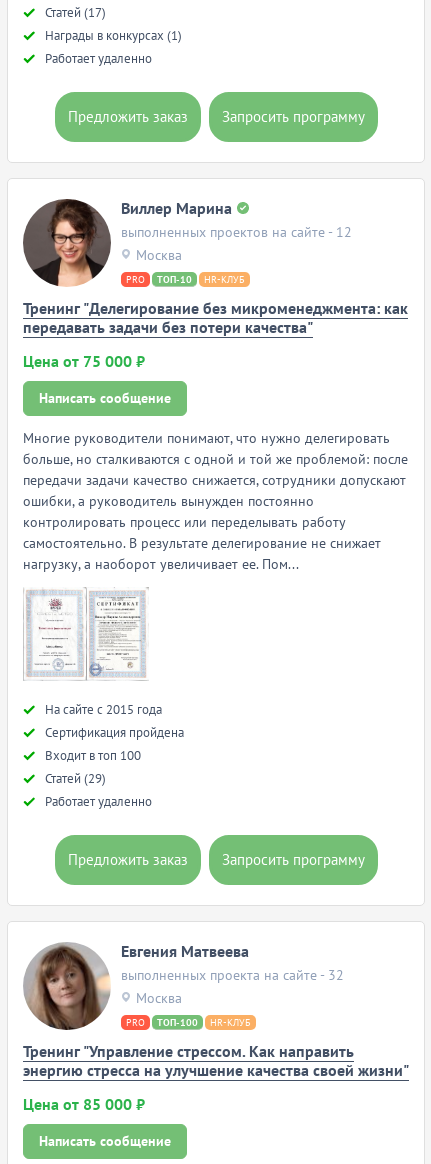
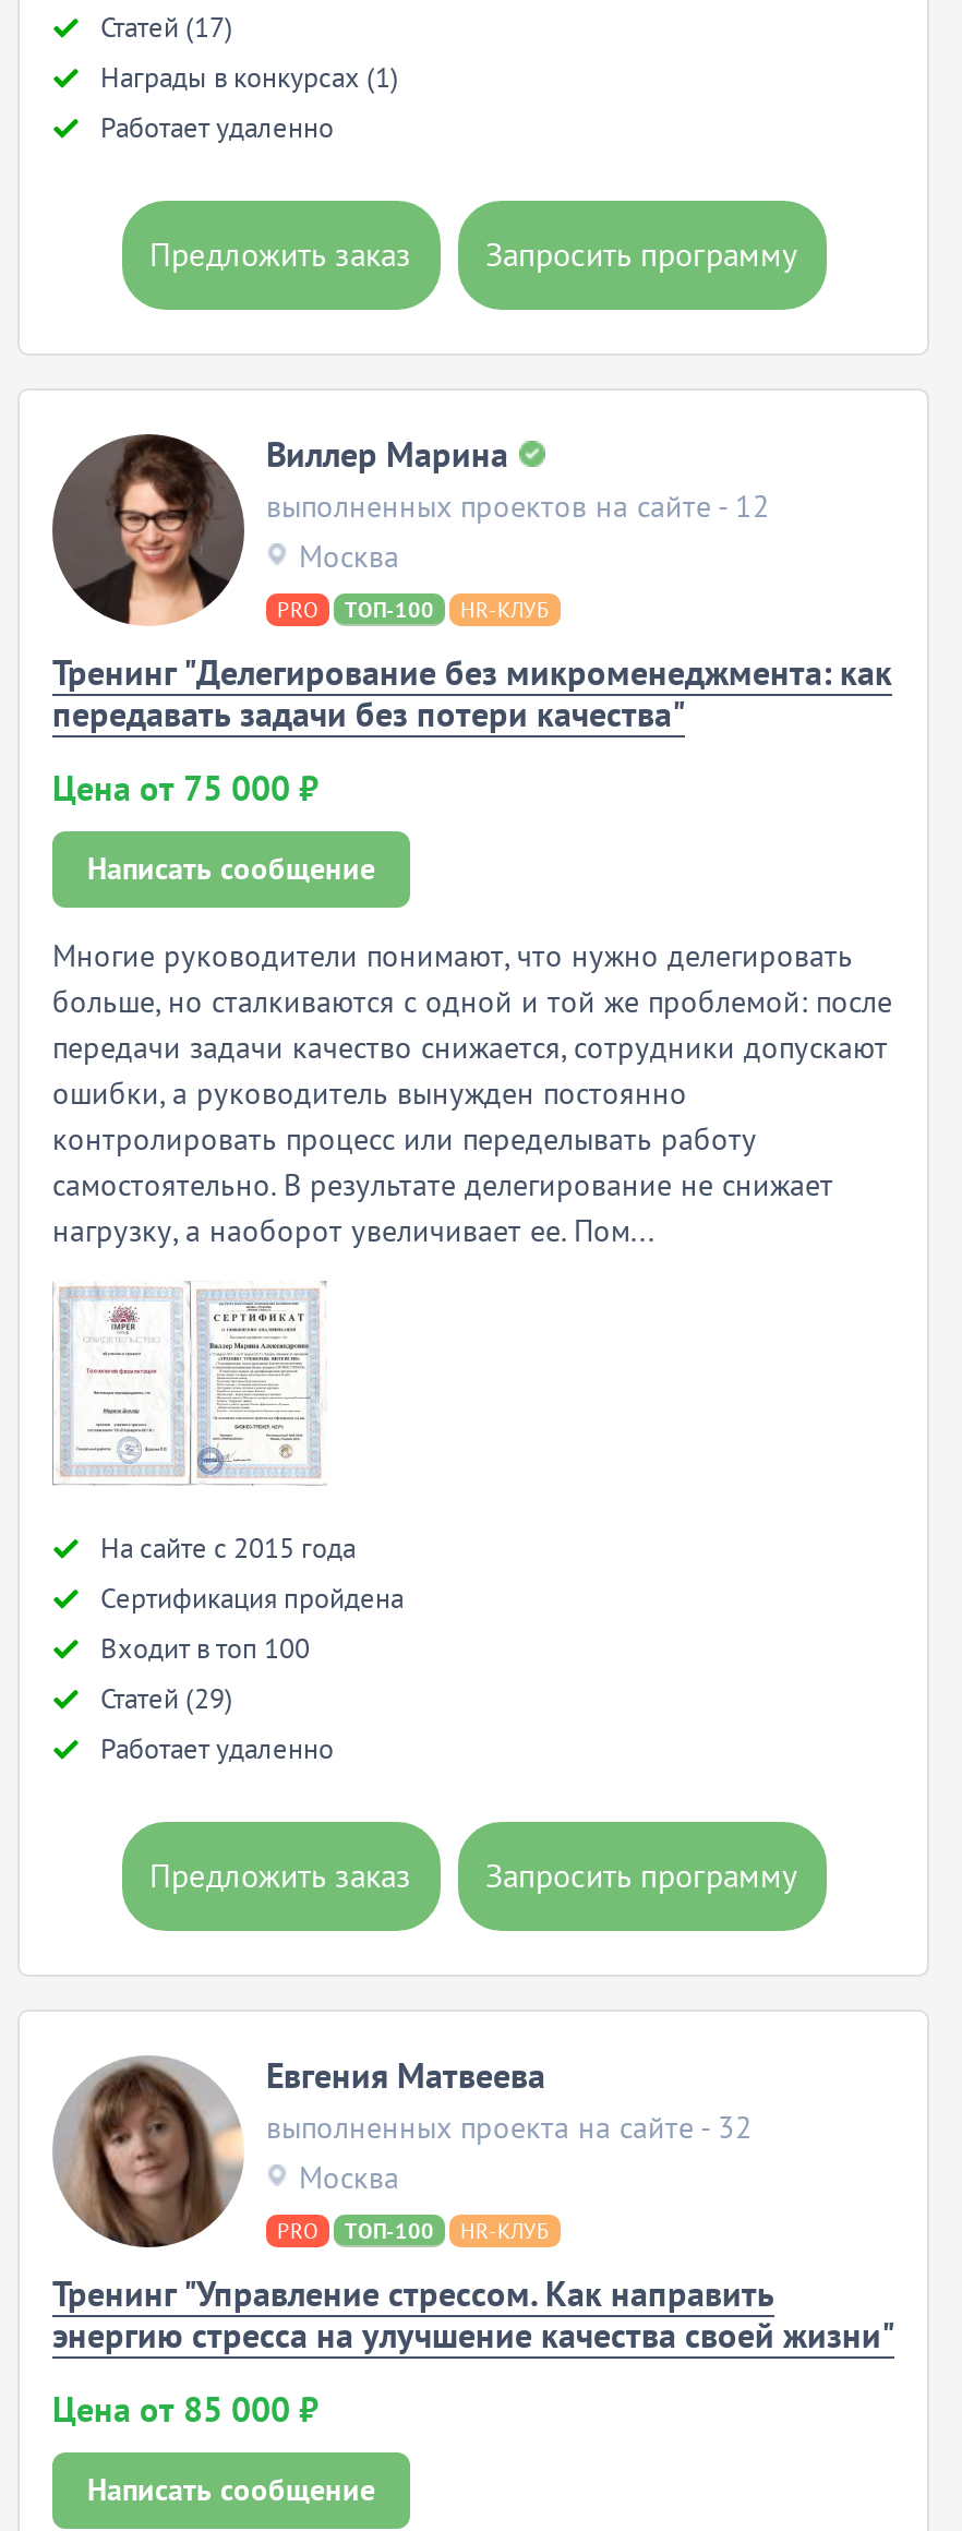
[157,273,192,286] ТОП-10 -> [345,595,434,623] ТОП-100

